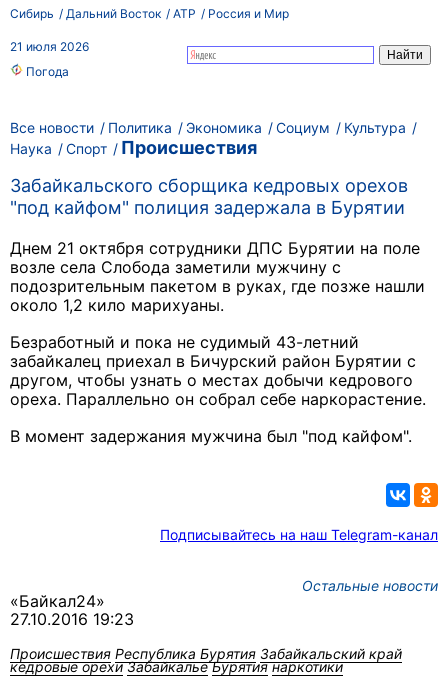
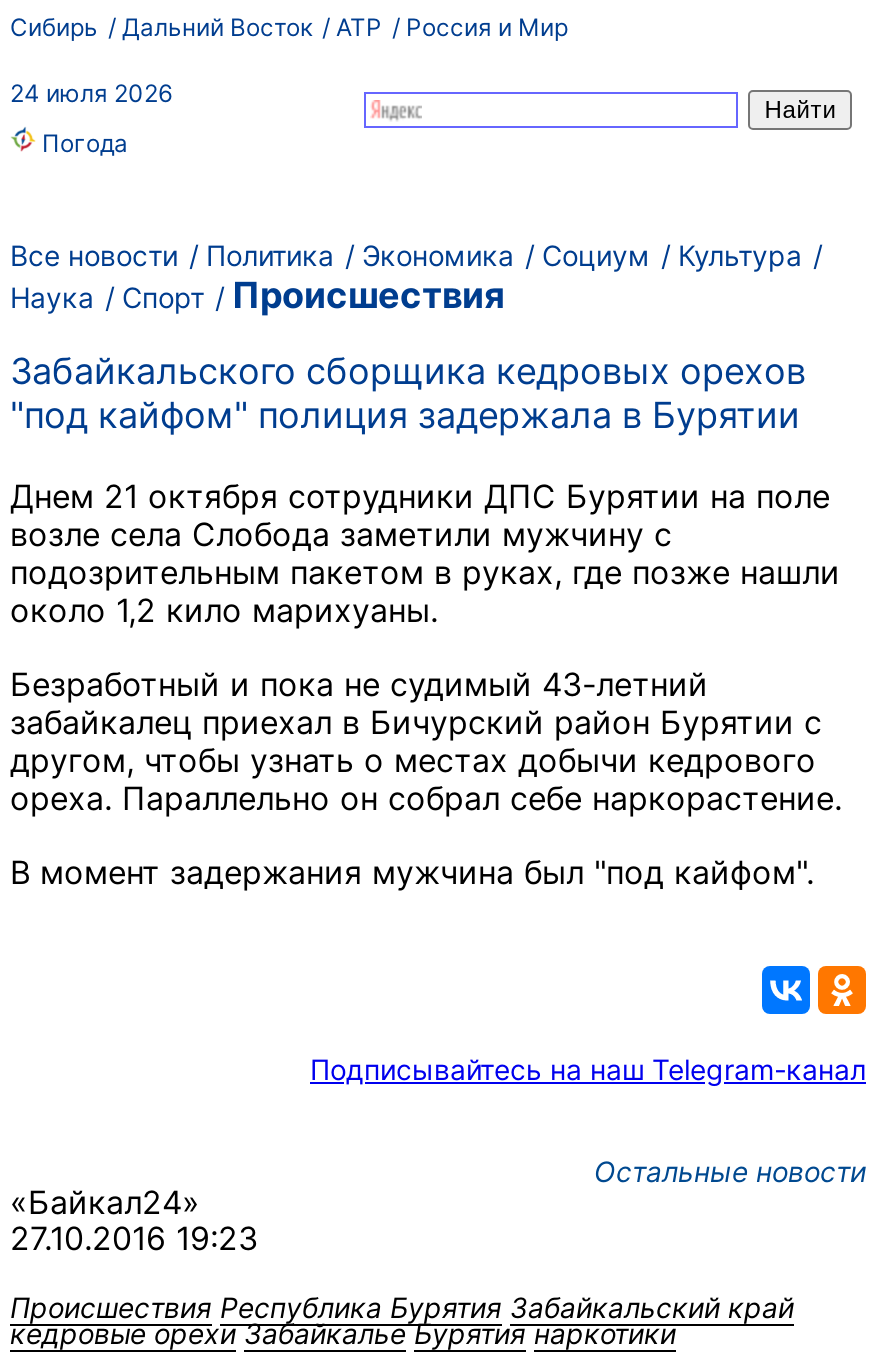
[10,39,89,54] 21 июля 2026 -> [10,78,172,108] 24 июля 2026

